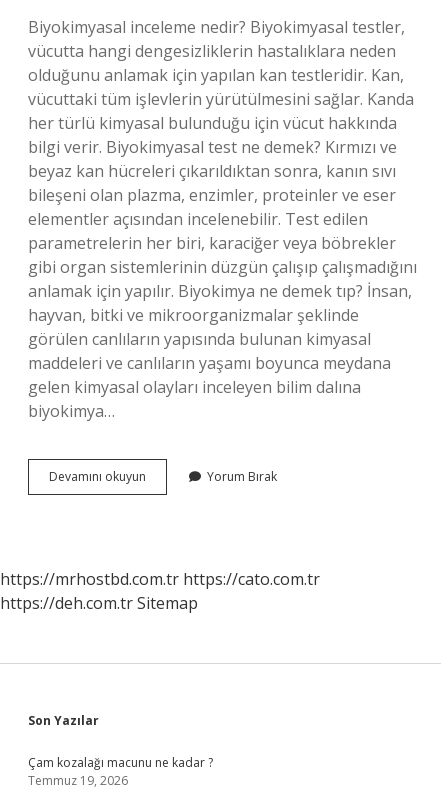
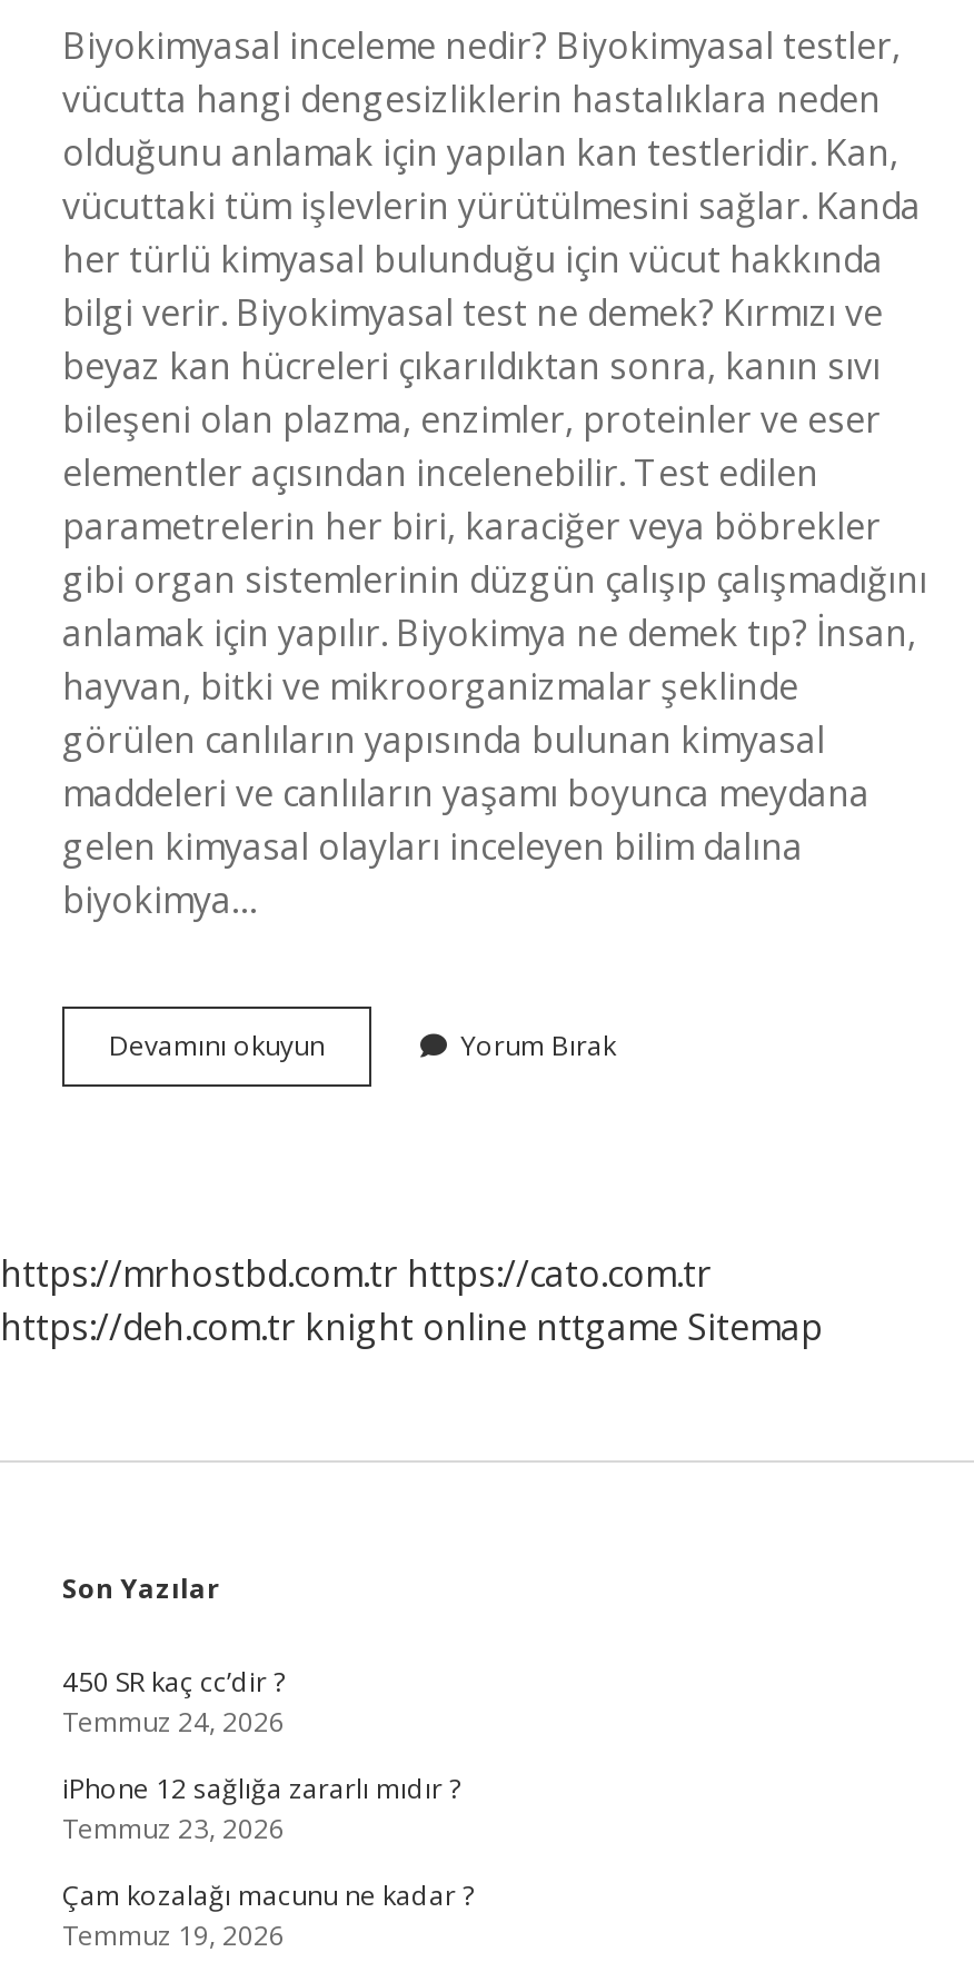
[0,592,198,614] https://deh.com.tr Sitemap -> [0,1302,823,1351] https://deh.com.tr knight online nttgame Sitemap
none -> [62,1663,460,1847] 450 SR kaç cc’dir ? | Temmuz 24, 2026 | iPhone 12 sağlığa zararlı mıdır ? | Temmuz 23, 2026

